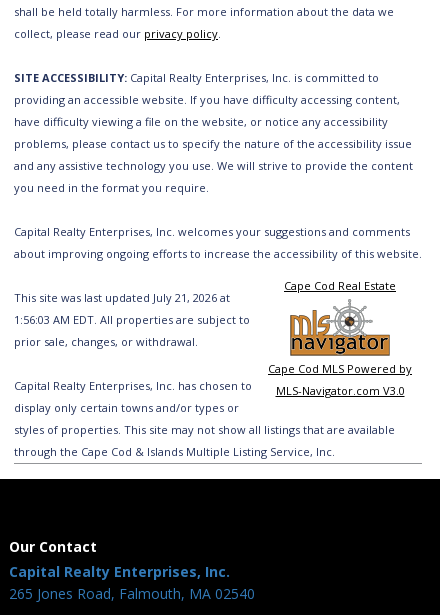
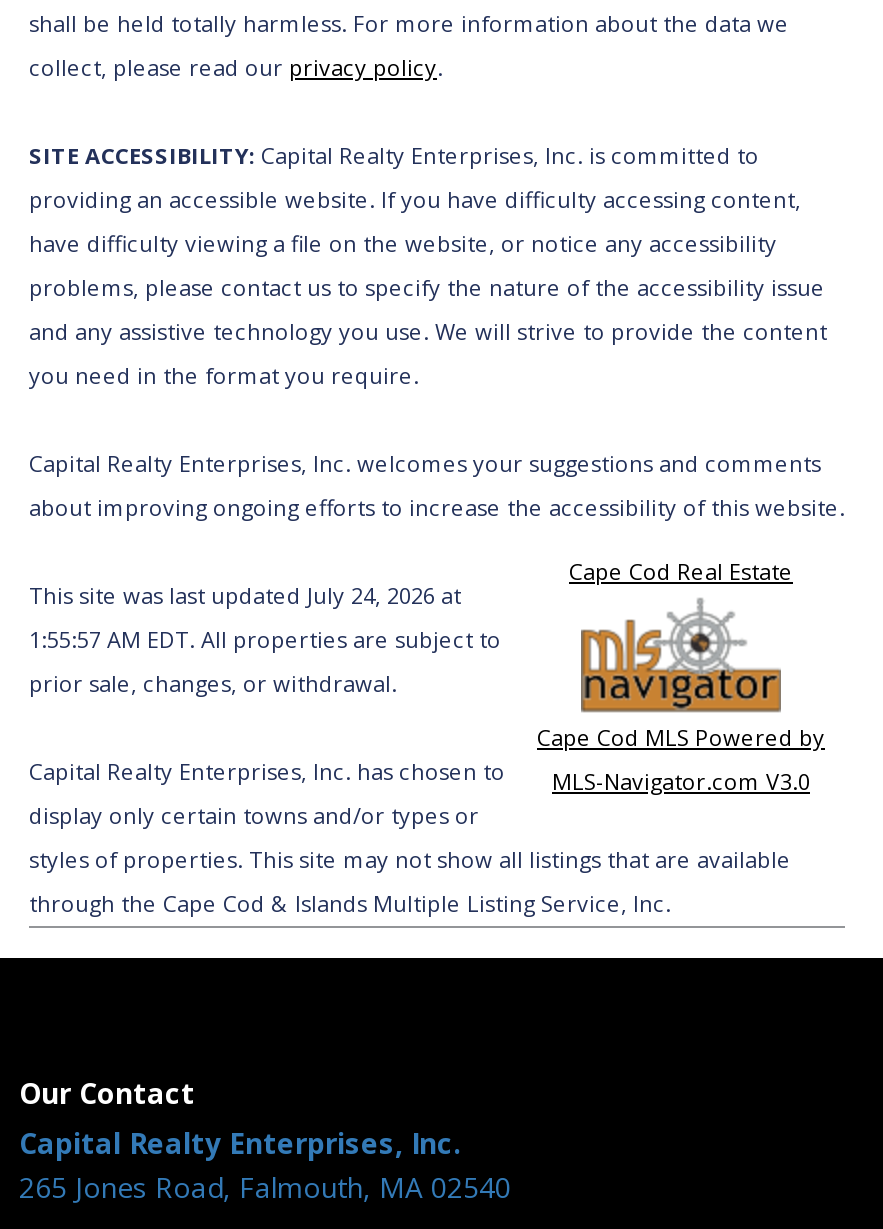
[14,290,230,305] This site was last updated July 21, 2026 at -> [29,580,461,610] This site was last updated July 24, 2026 at
[14,312,250,327] 1:56:03 AM EDT. All properties are subject to -> [29,624,501,654] 1:55:57 AM EDT. All properties are subject to

